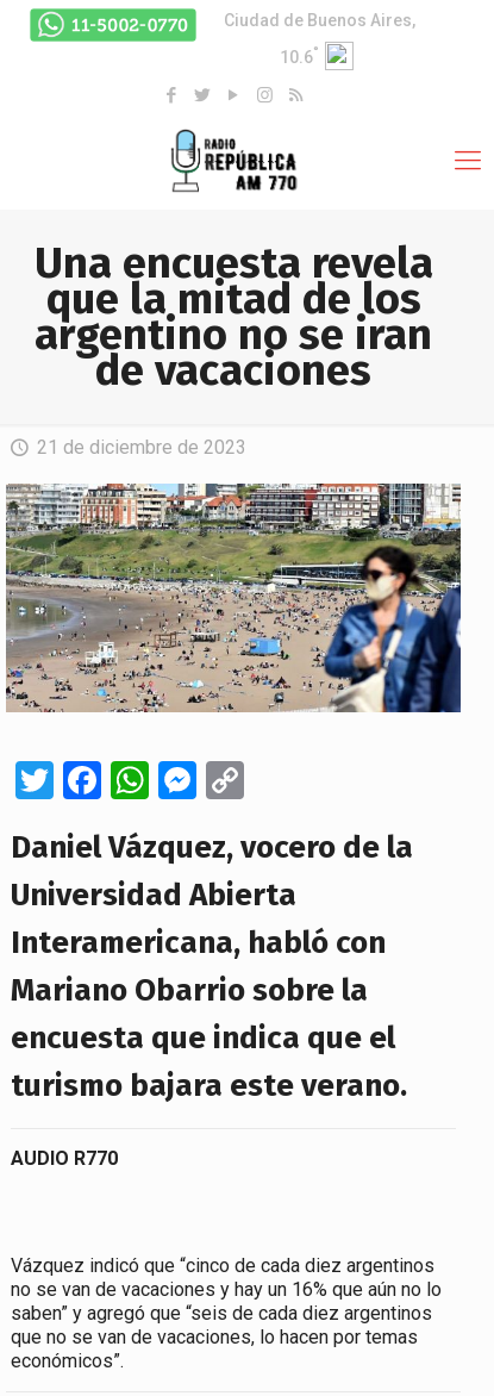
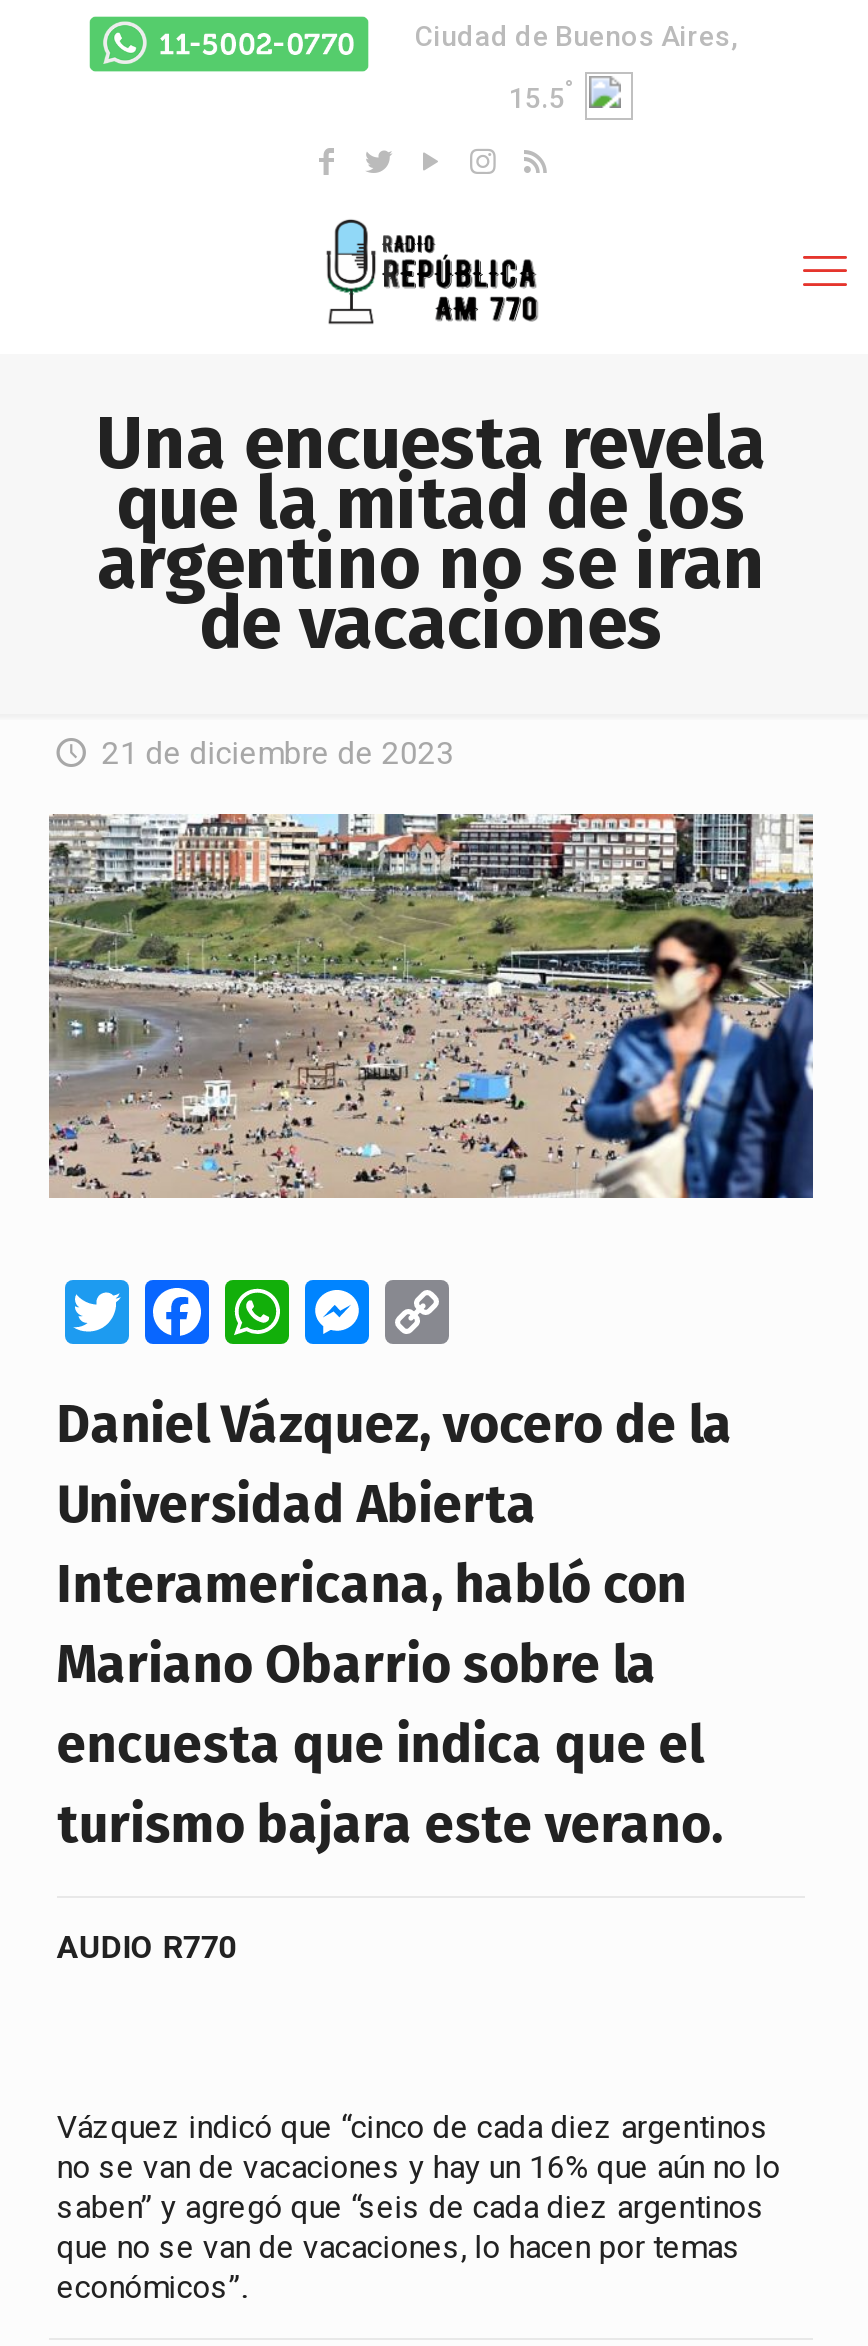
[280,43,319,67] 10.6° -> [509,75,575,114] 15.5°

